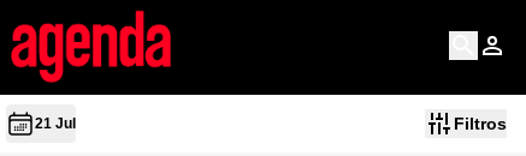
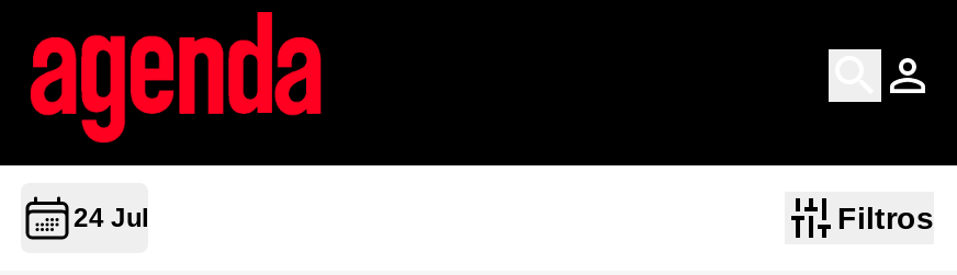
[35,115,76,132] 21 Jul -> [74,203,148,233] 24 Jul

